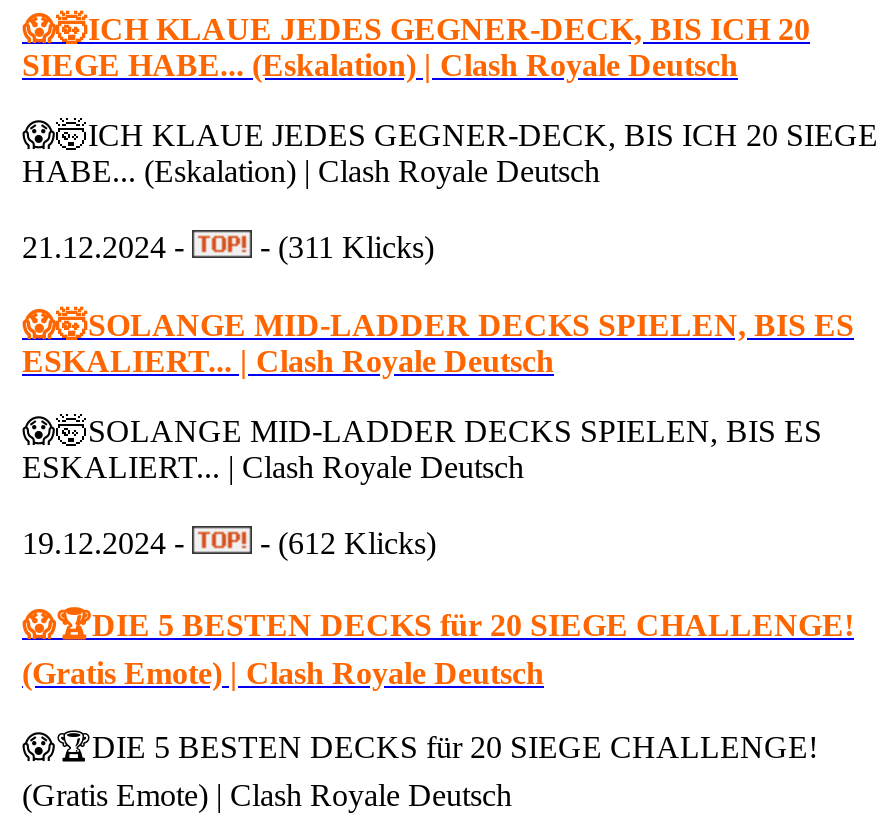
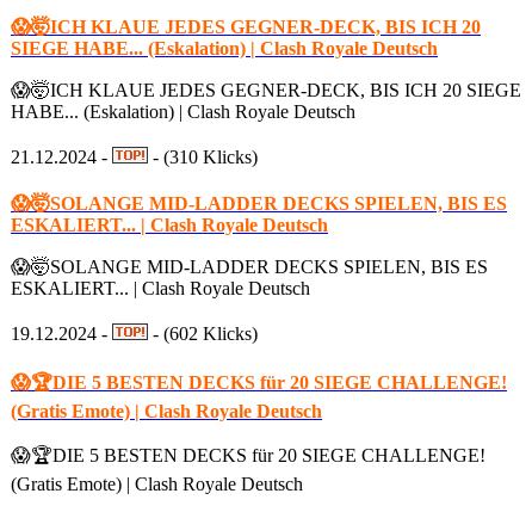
[22,230,434,264] 21.12.2024 - - (311 Klicks) -> [11,147,258,167] 21.12.2024 - - (310 Klicks)
[22,526,436,560] 19.12.2024 - - (612 Klicks) -> [11,323,258,344] 19.12.2024 - - (602 Klicks)

